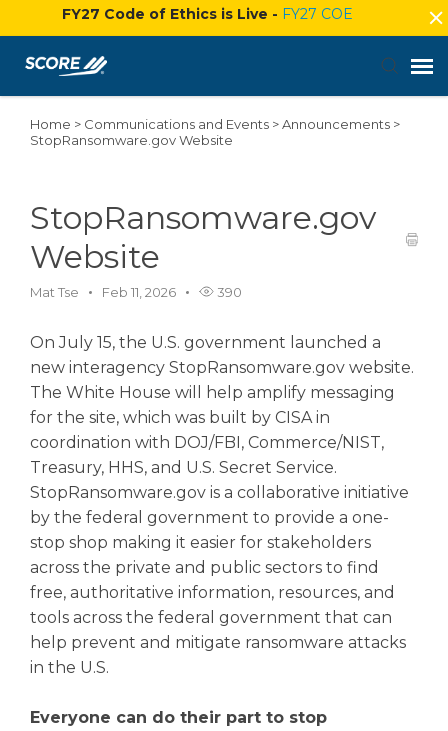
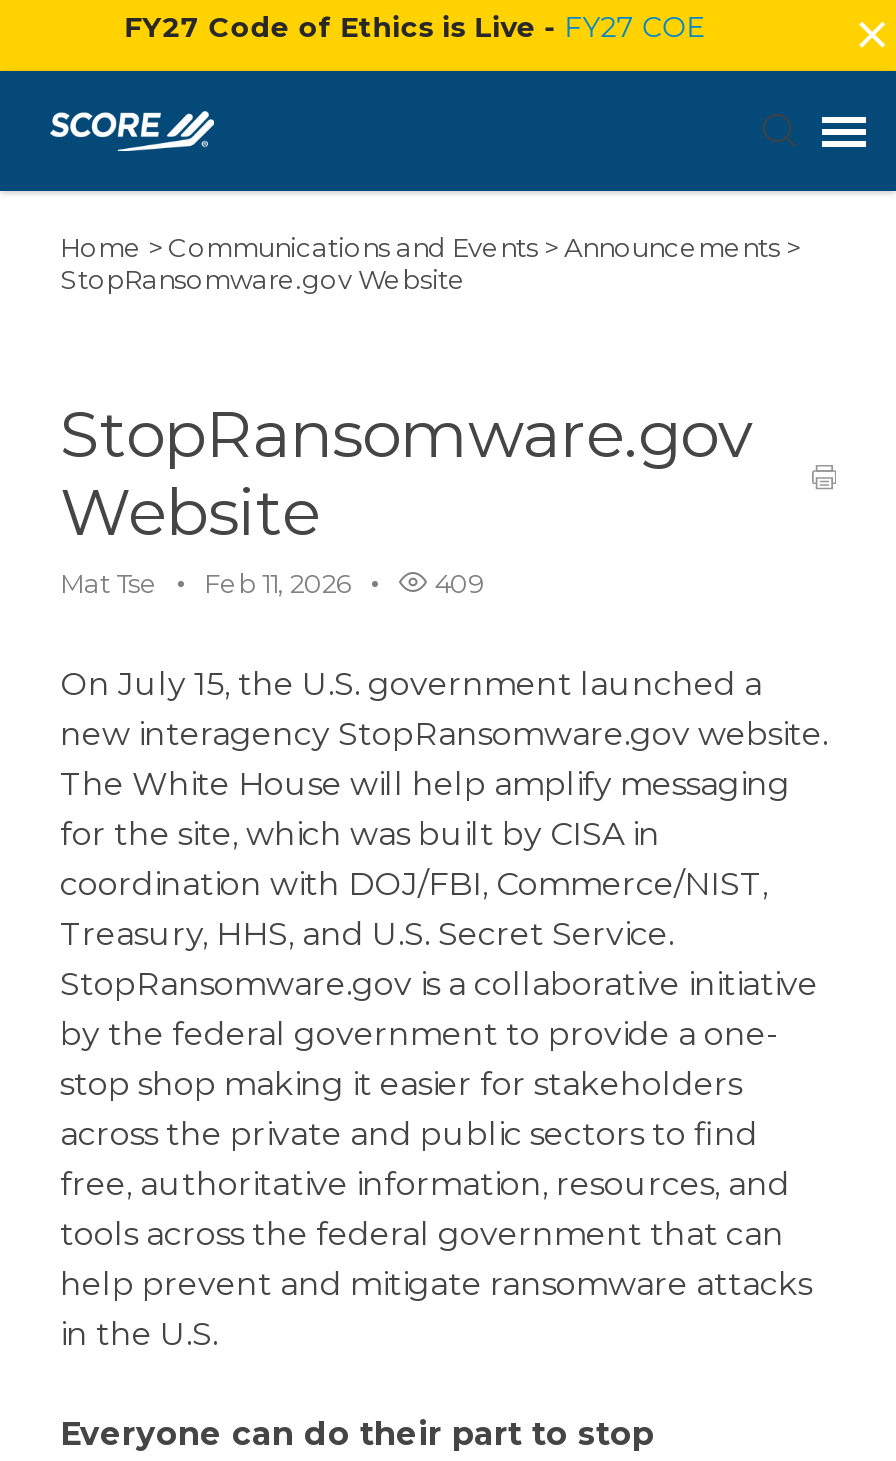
[214,284,242,300] 390 -> [428,567,484,599] 409

